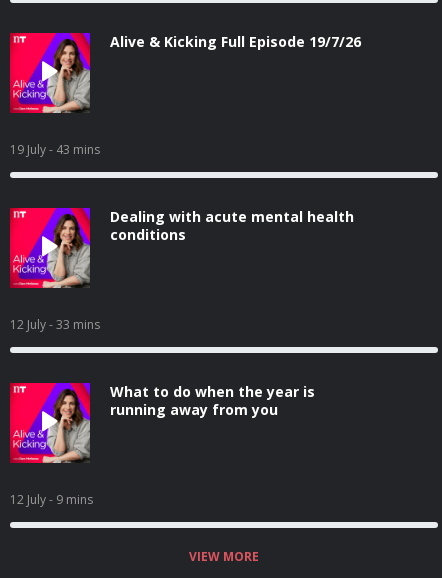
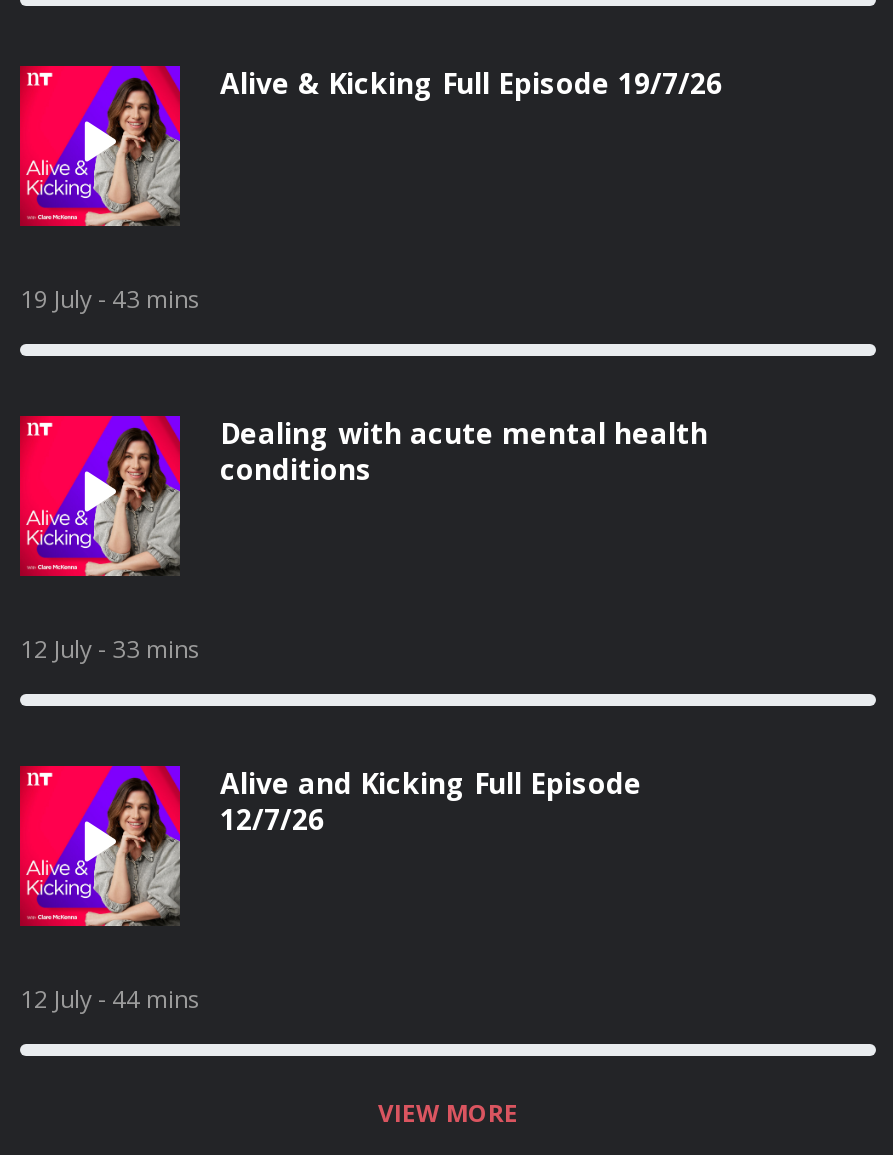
[110,382,315,419] What to do when the year is | running away from you -> [220,764,642,838] Alive and Kicking Full Episode | 12/7/26
[10,491,93,508] 12 July - 9 mins -> [20,982,200,1016] 12 July - 44 mins

